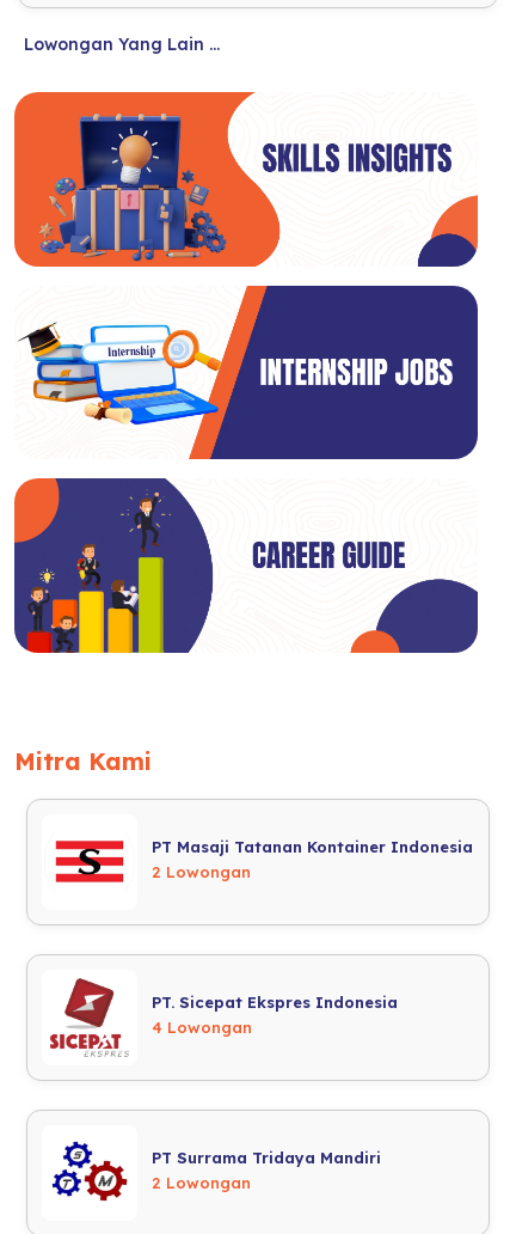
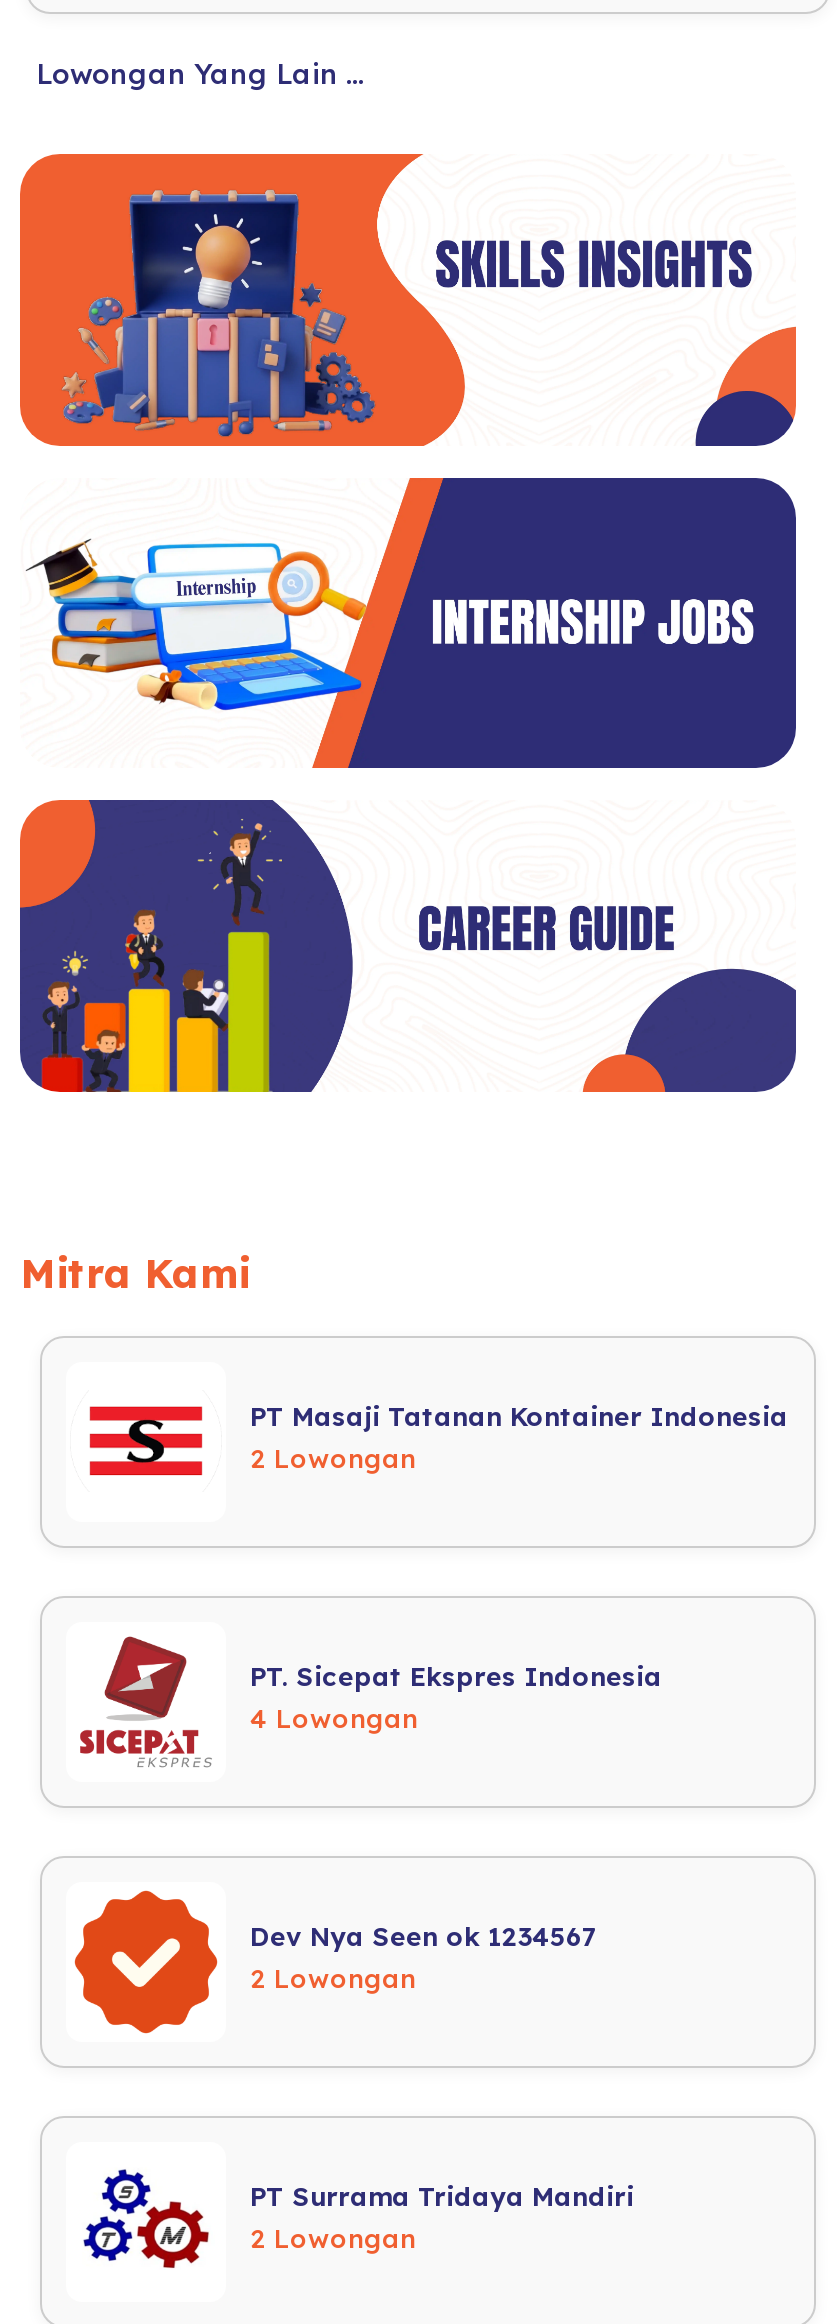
none -> [72,1888,596,2036] [image] | Dev Nya Seen ok 1234567 | 2 Lowongan

